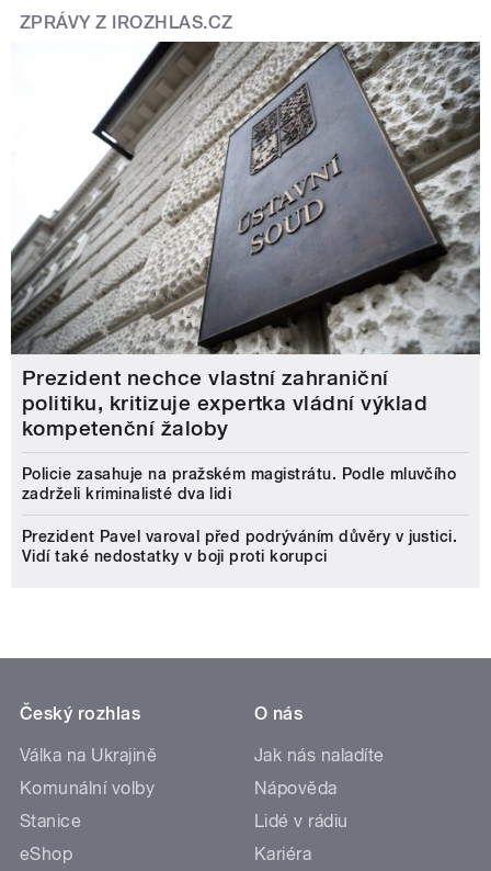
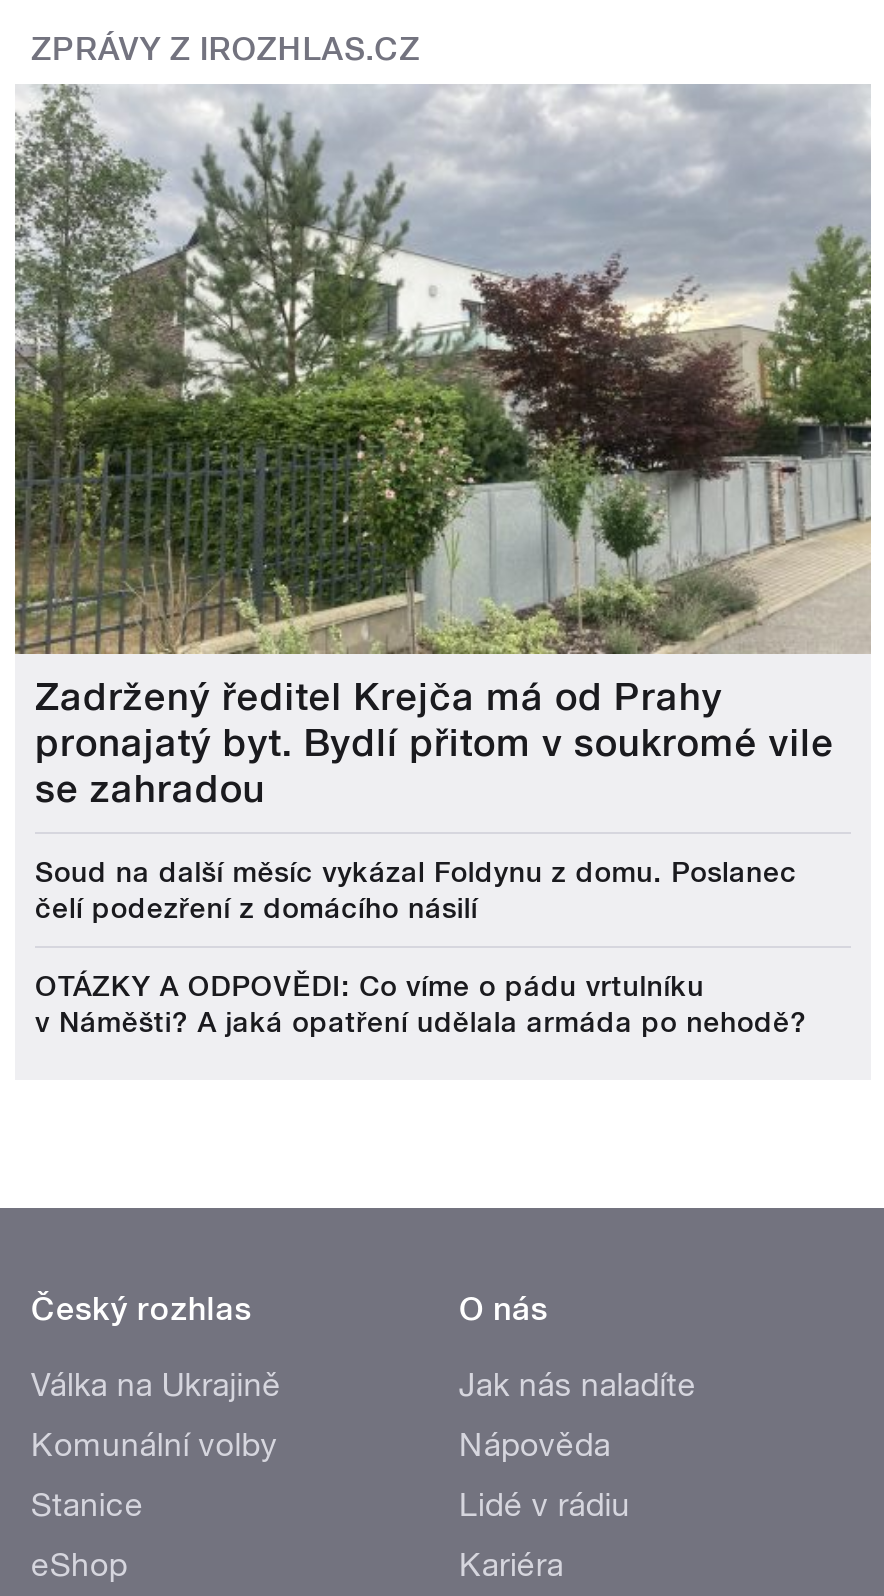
[10,41,481,441] [image] | Prezident nechce vlastní zahraniční | politiku, kritizuje expertka vládní výklad | kompetenční žaloby -> [13,82,873,812] [image] | Zadržený ředitel Krejča má od Prahy | pronajatý byt. Bydlí přitom v soukromé vile | se zahradou
[22,465,456,502] Policie zasahuje na pražském magistrátu. Podle mluvčího | zadrželi kriminalisté dva lidi -> [35,856,797,924] Soud na další měsíc vykázal Foldynu z domu. Poslanec | čelí podezření z domácího násilí
[22,528,457,565] Prezident Pavel varoval před podrýváním důvěry v justici. | Vidí také nedostatky v boji proti korupci -> [35,970,807,1038] OTÁZKY A ODPOVĚDI: Co víme o pádu vrtulníku | v Náměšti? A jaká opatření udělala armáda po nehodě?

